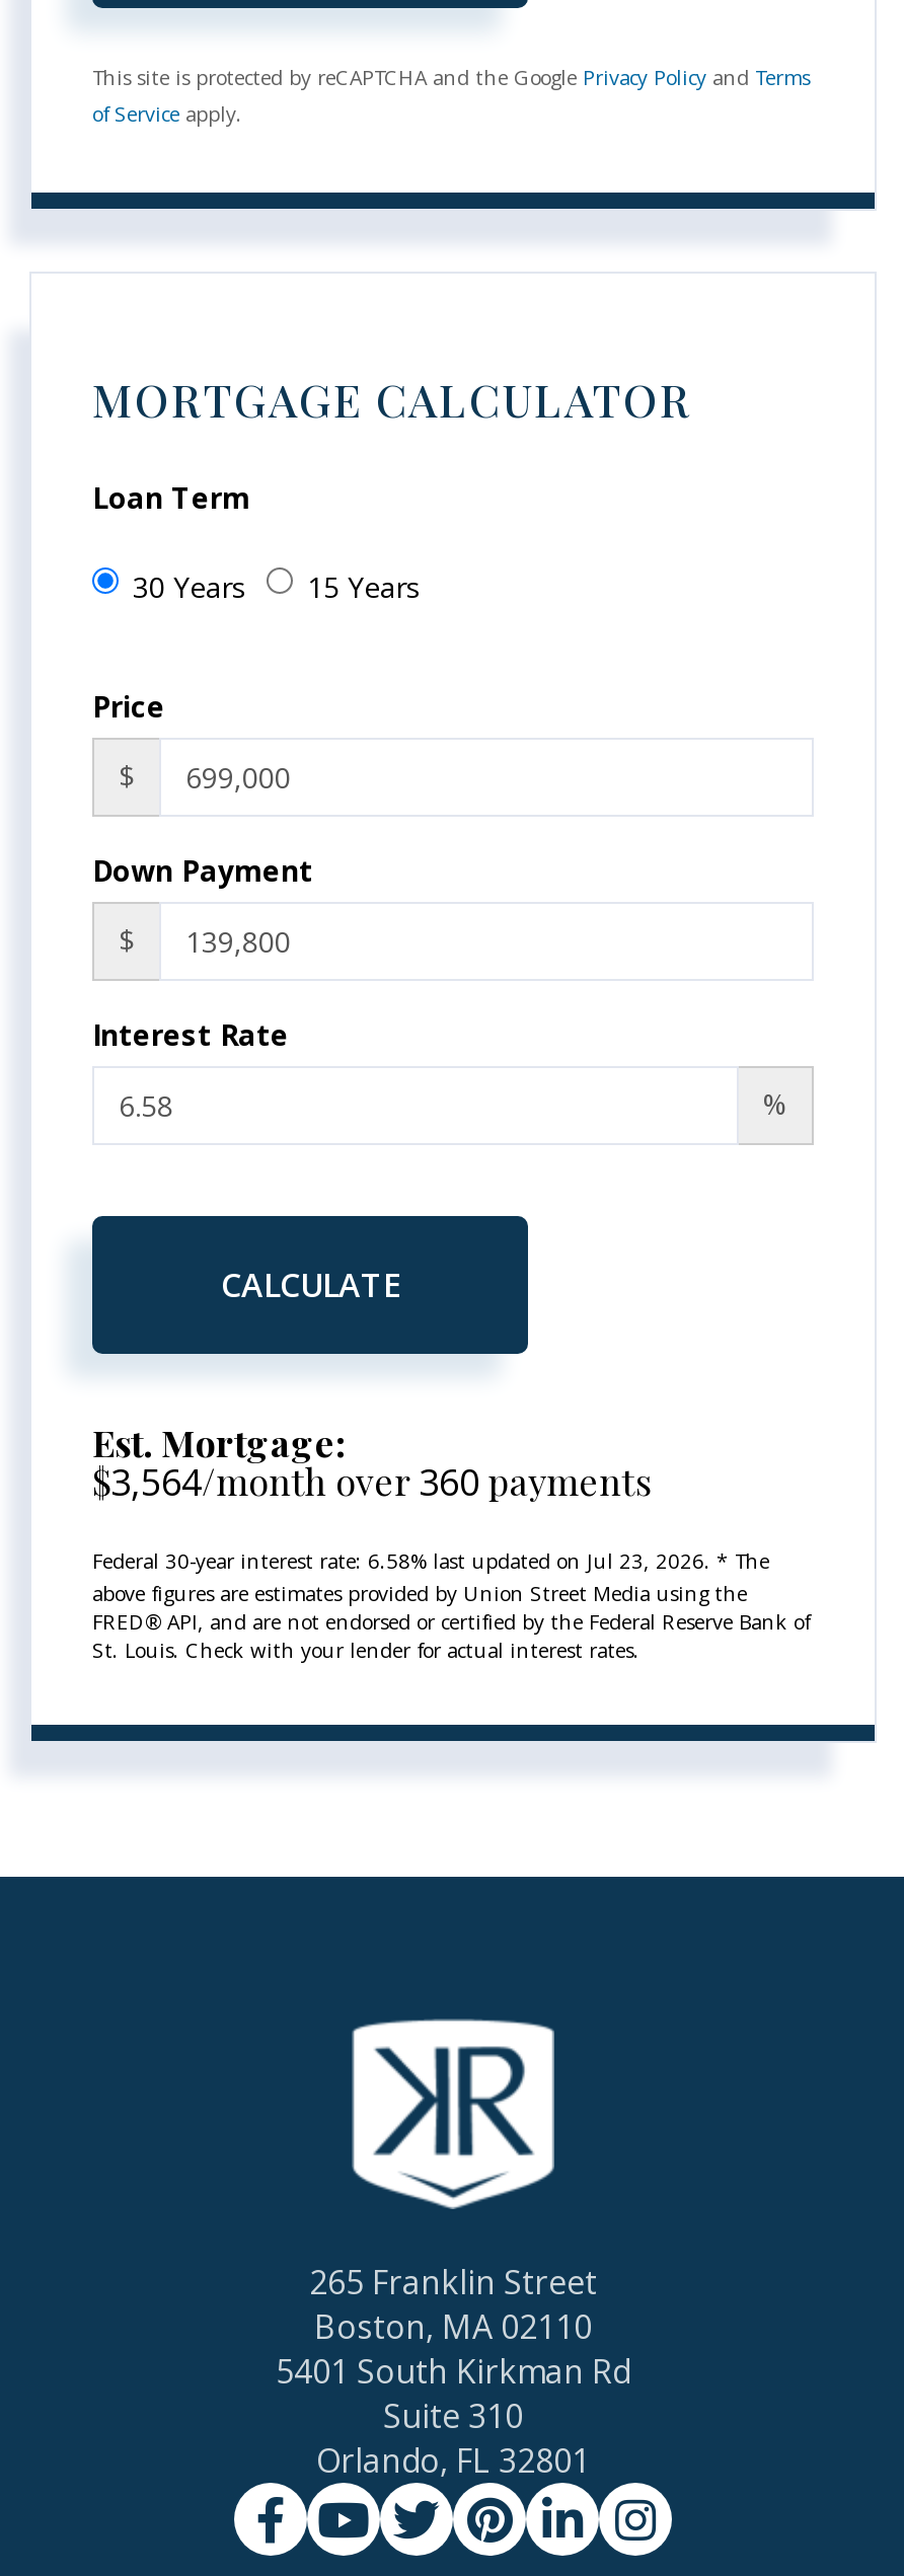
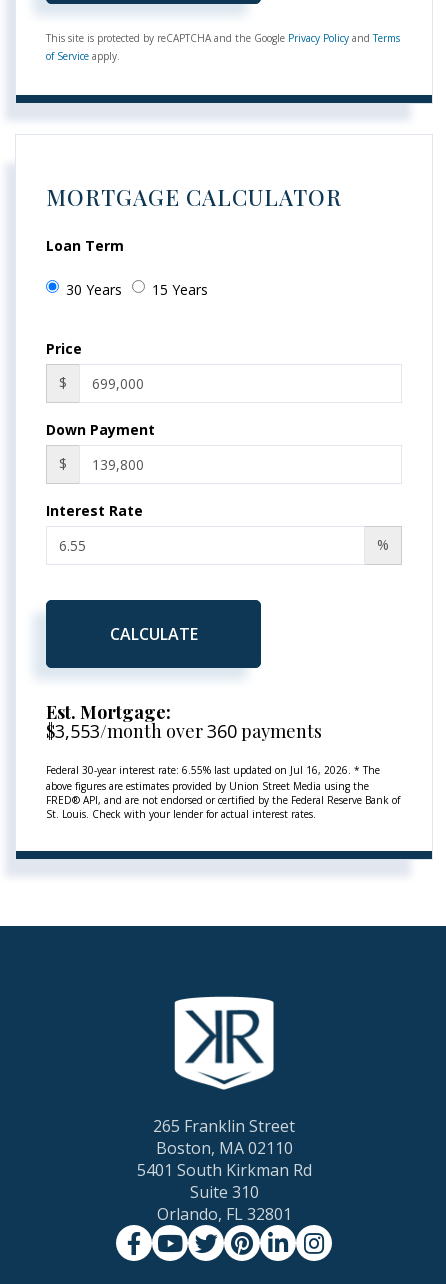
[92,1458,652,1506] $3,564/month over 360 payments -> [46,719,322,743] $3,553/month over 360 payments
[92,1547,769,1575] Federal 30-year interest rate: 6.58% last updated on Jul 23, 2026. * The -> [46,763,380,777] Federal 30-year interest rate: 6.55% last updated on Jul 16, 2026. * The

